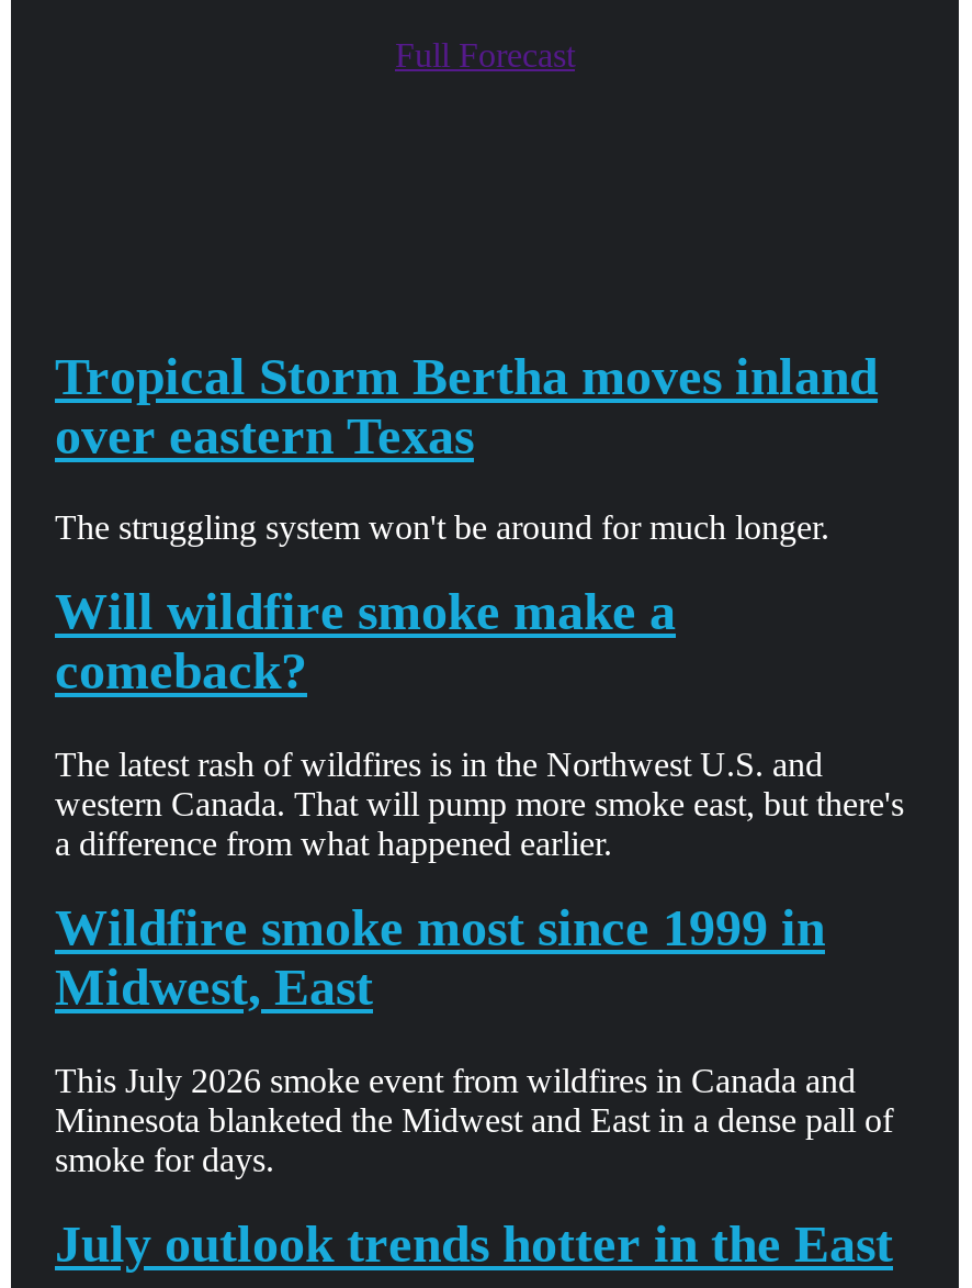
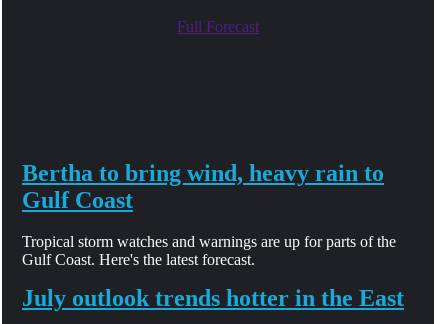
[55,347,904,1179] Tropical Storm Bertha moves inland | over eastern Texas | The struggling system won't be around for much longer. | Will wildfire smoke make a | comeback? | The latest rash of wildfires is in the Northwest U.S. and | western Canada. That will pump more smoke east, but there's | a difference from what happened earlier. | Wildfire smoke most since 1999 in | Midwest, East | This July 2026 smoke event from wildfires in Canada and | Minnesota blanketed the Midwest and East in a dense pall of | smoke for days. -> [22,160,396,268] Bertha to bring wind, heavy rain to | Gulf Coast | Tropical storm watches and warnings are up for parts of the | Gulf Coast. Here's the latest forecast.

